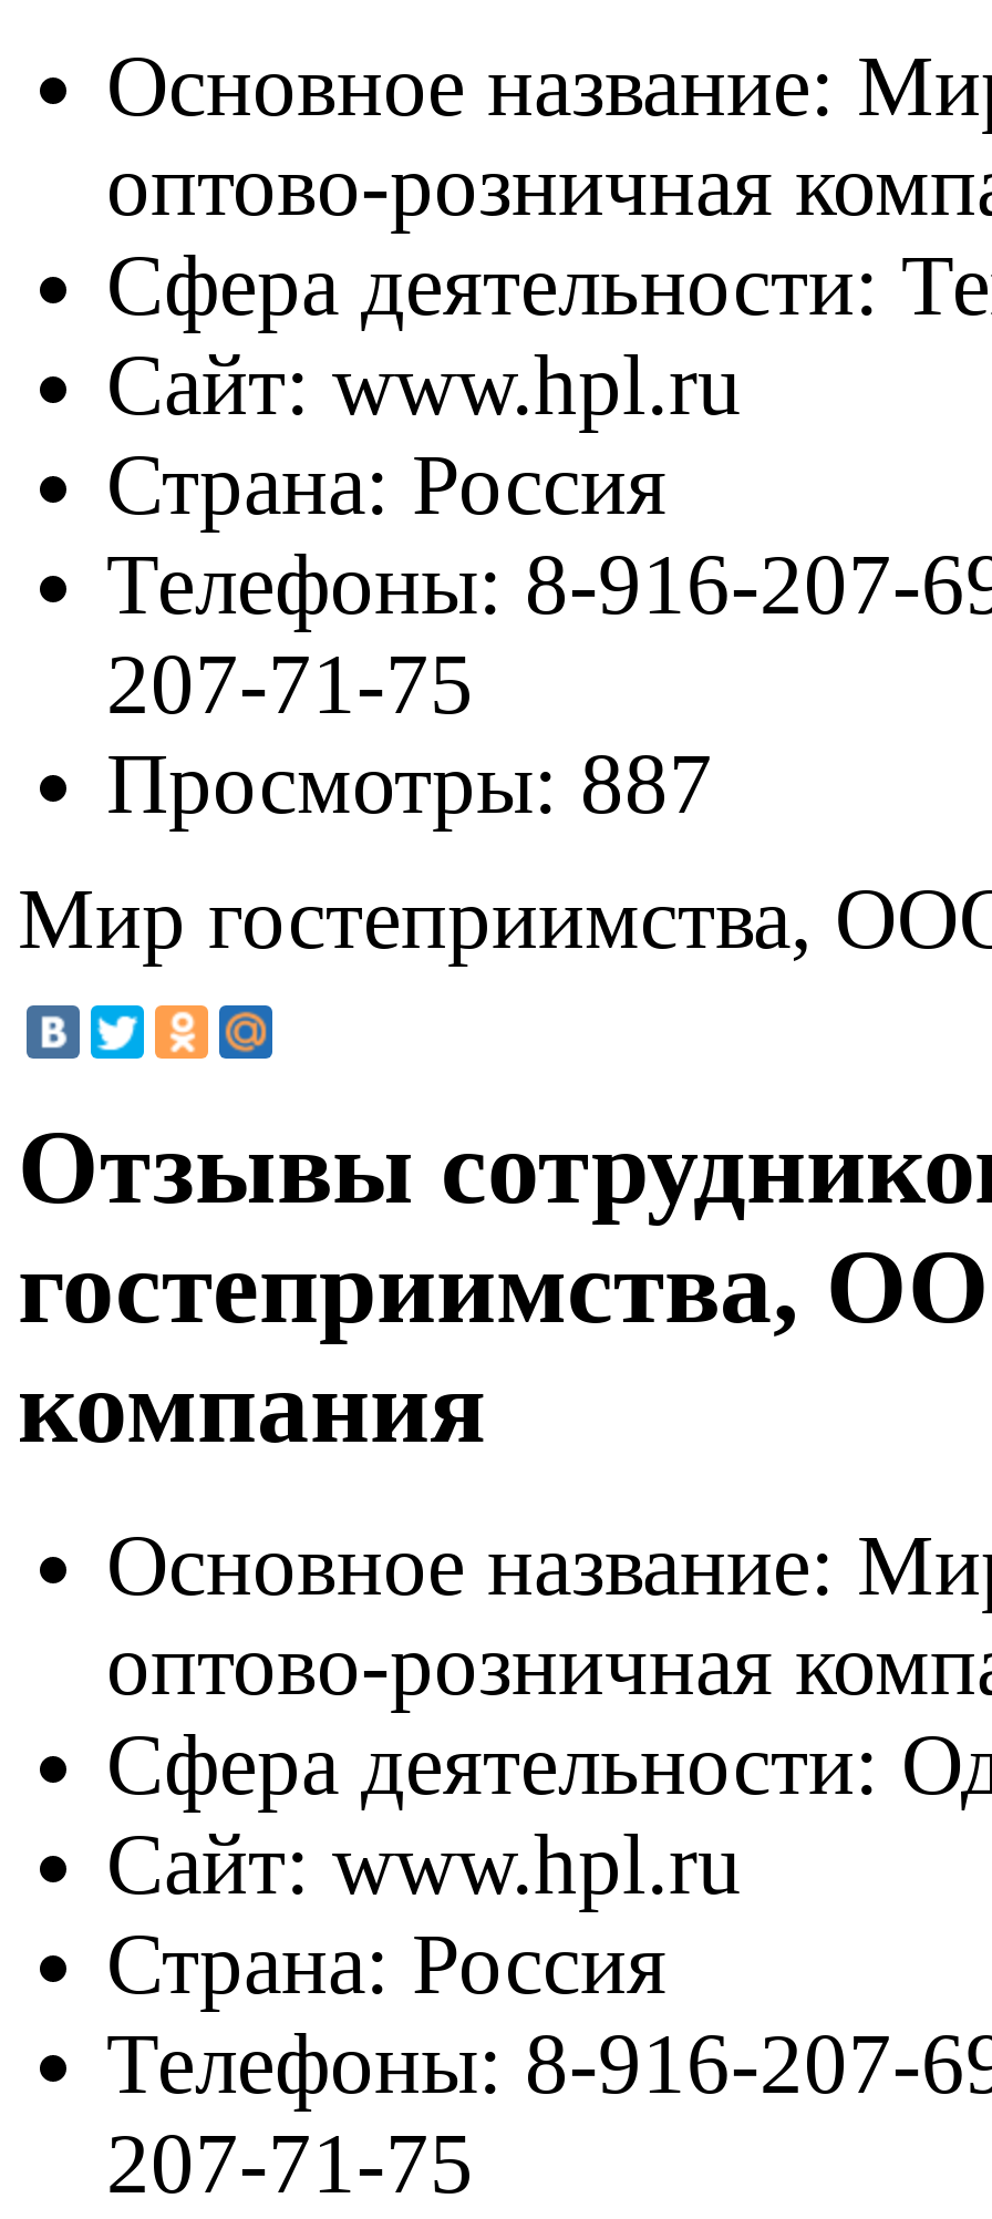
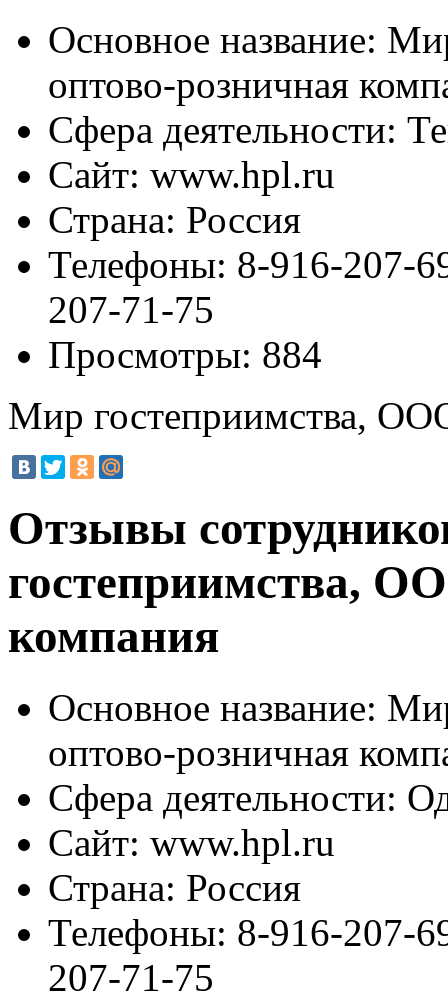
[106,735,713,830] Просмотры: 887 -> [48,333,322,376] Просмотры: 884

